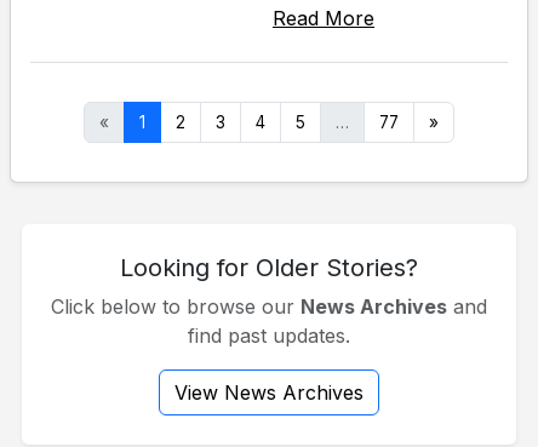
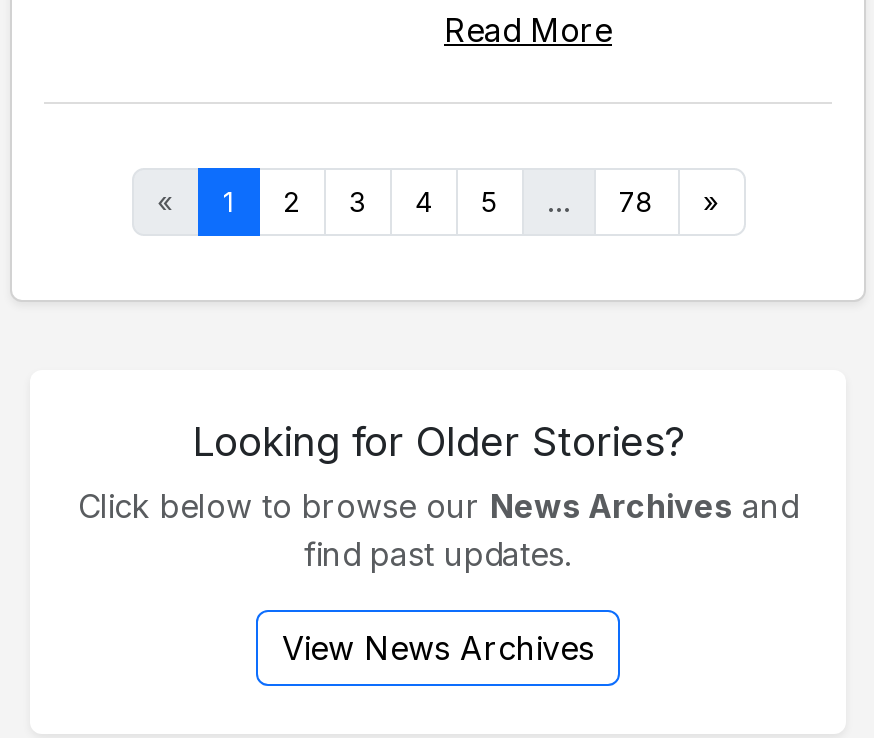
[379,113,399,132] 77 -> [619,186,653,218] 78

